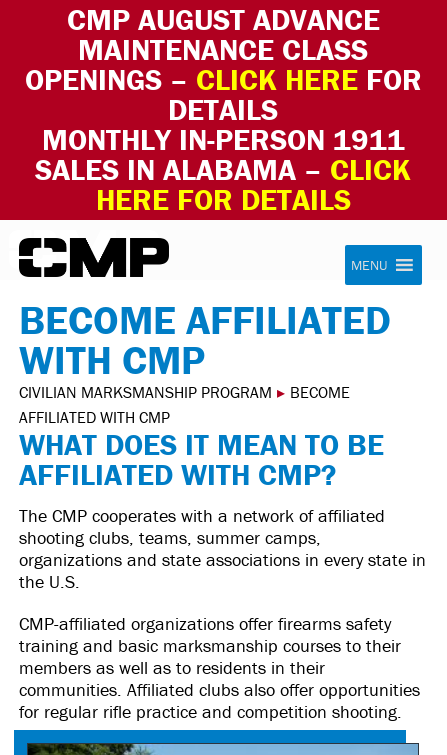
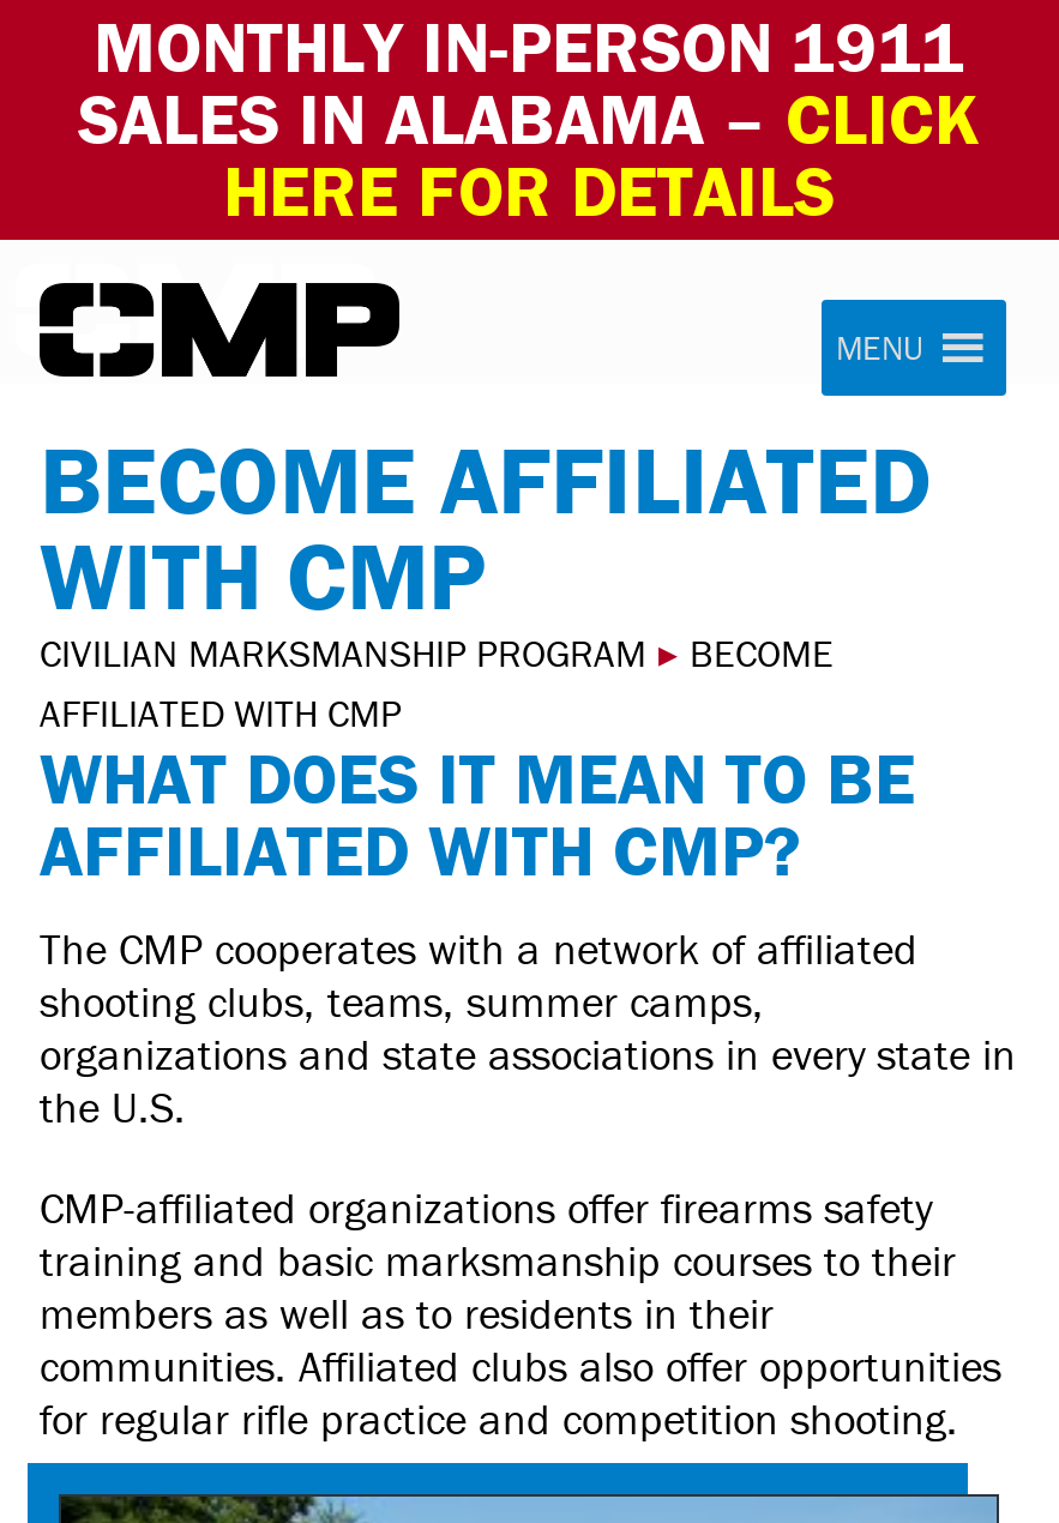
[24,1,421,128] CMP AUGUST ADVANCE | MAINTENANCE CLASS | OPENINGS – CLICK HERE FOR | DETAILS -> none

